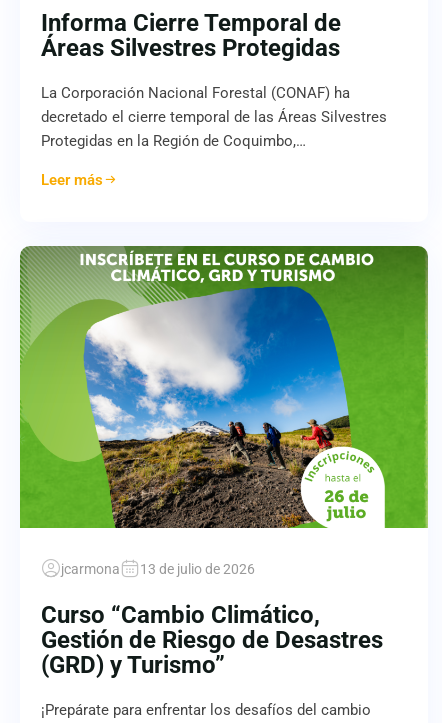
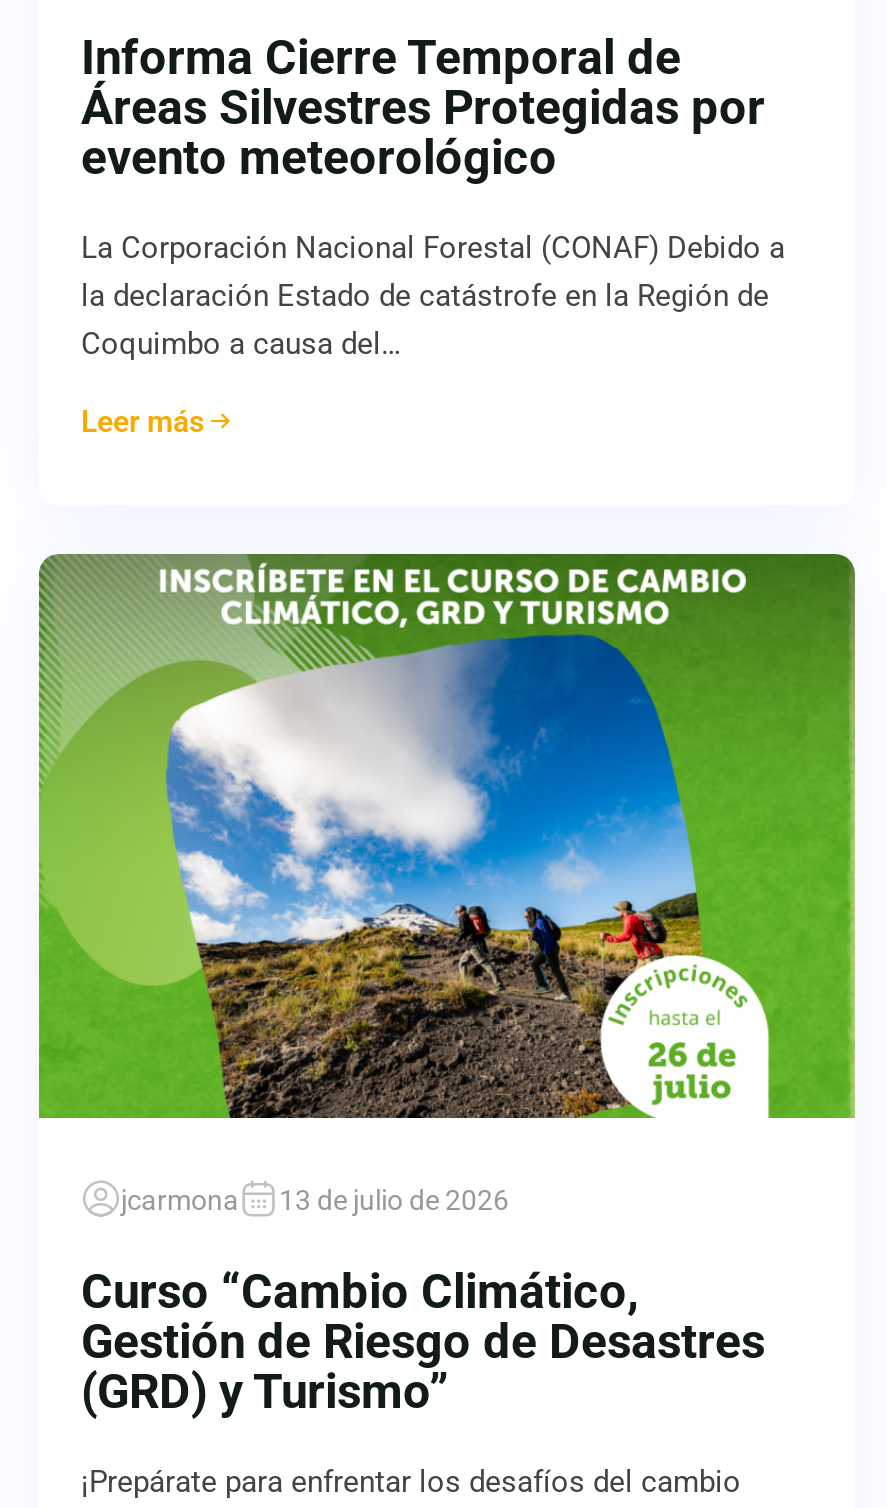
[41,34,340,62] Áreas Silvestres Protegidas -> [81,79,765,185] Áreas Silvestres Protegidas por | evento meteorológico
[41,84,387,150] La Corporación Nacional Forestal (CONAF) ha | decretado el cierre temporal de las Áreas Silvestres | Protegidas en la Región de Coquimbo,… -> [81,229,785,361] La Corporación Nacional Forestal (CONAF) Debido a | la declaración Estado de catástrofe en la Región de | Coquimbo a causa del…

